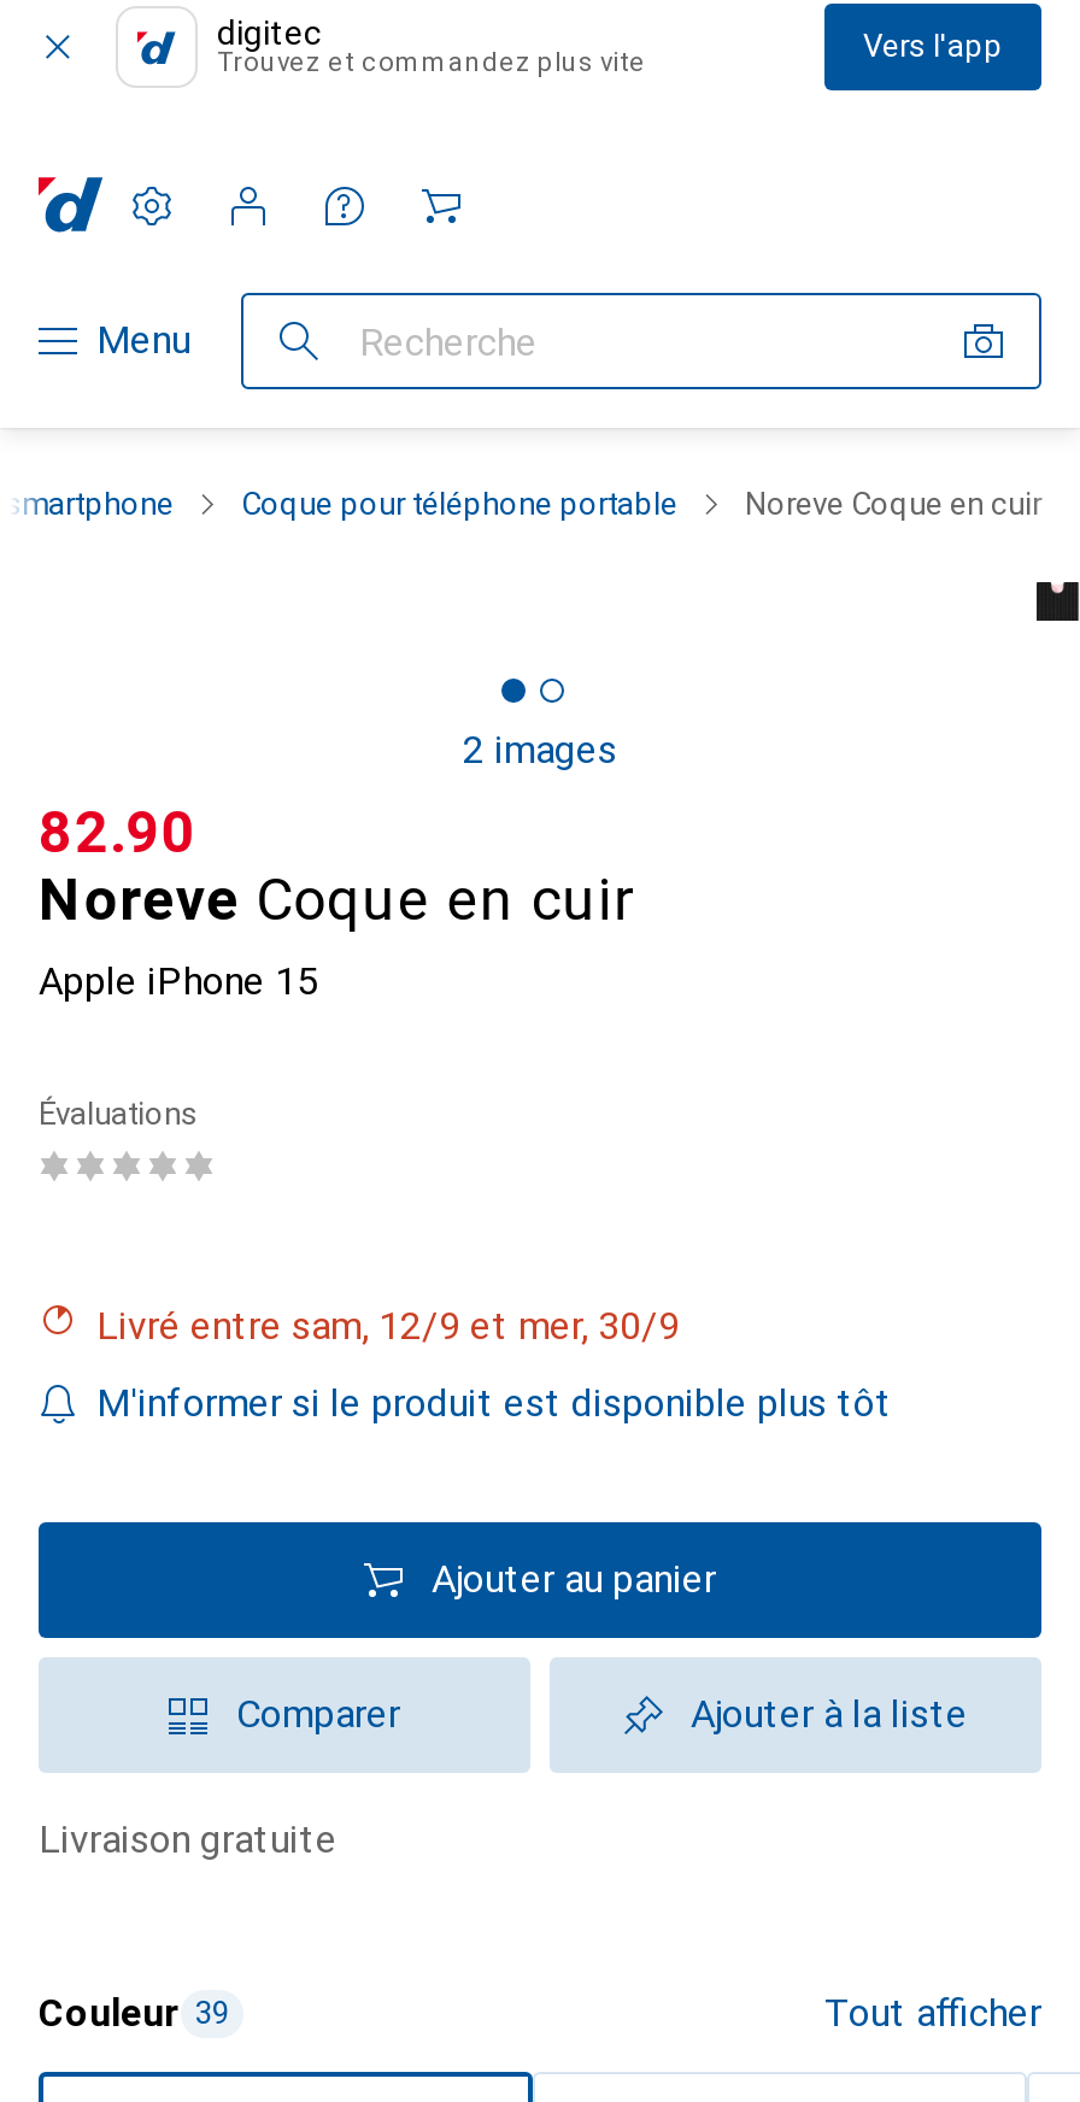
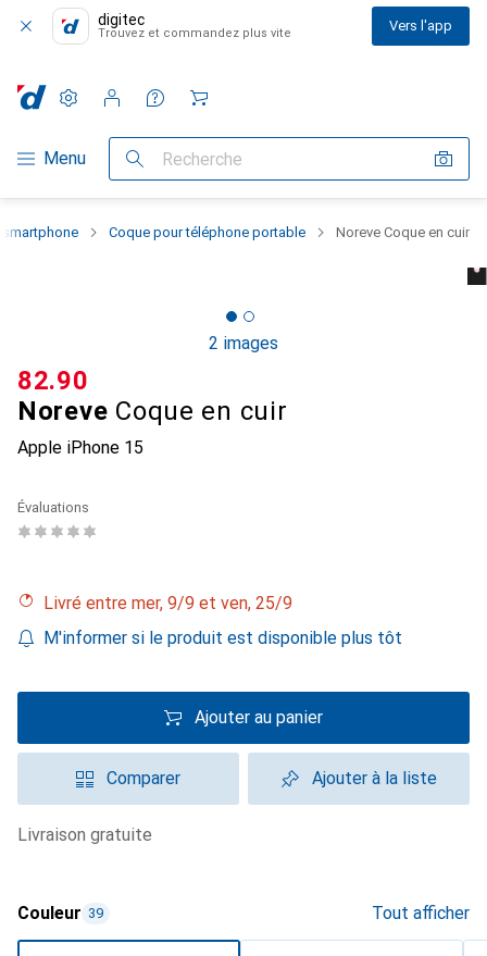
[118,1303,680,1349] Livré entre sam, 12/9 et mer, 30/9 -> [53,593,292,613] Livré entre mer, 9/9 et ven, 25/9

